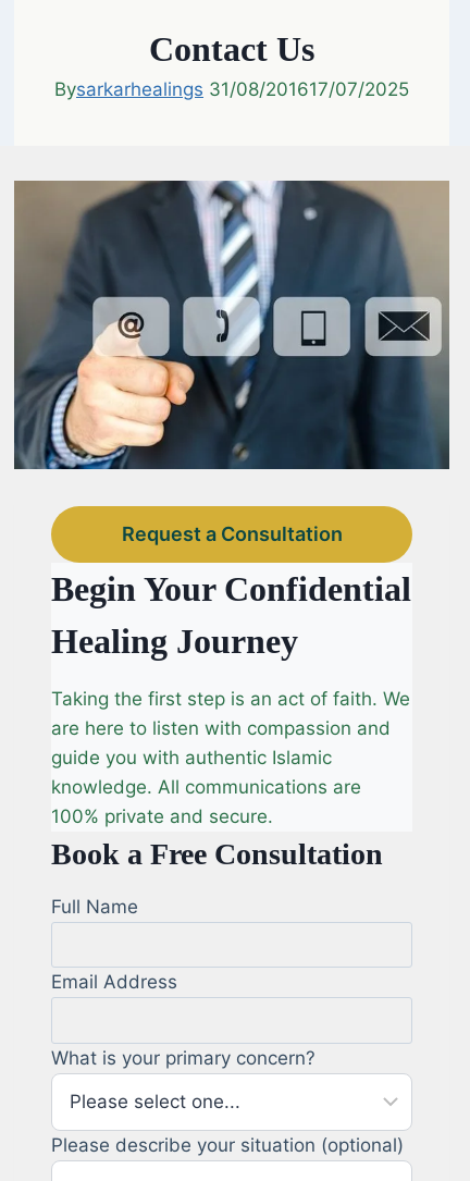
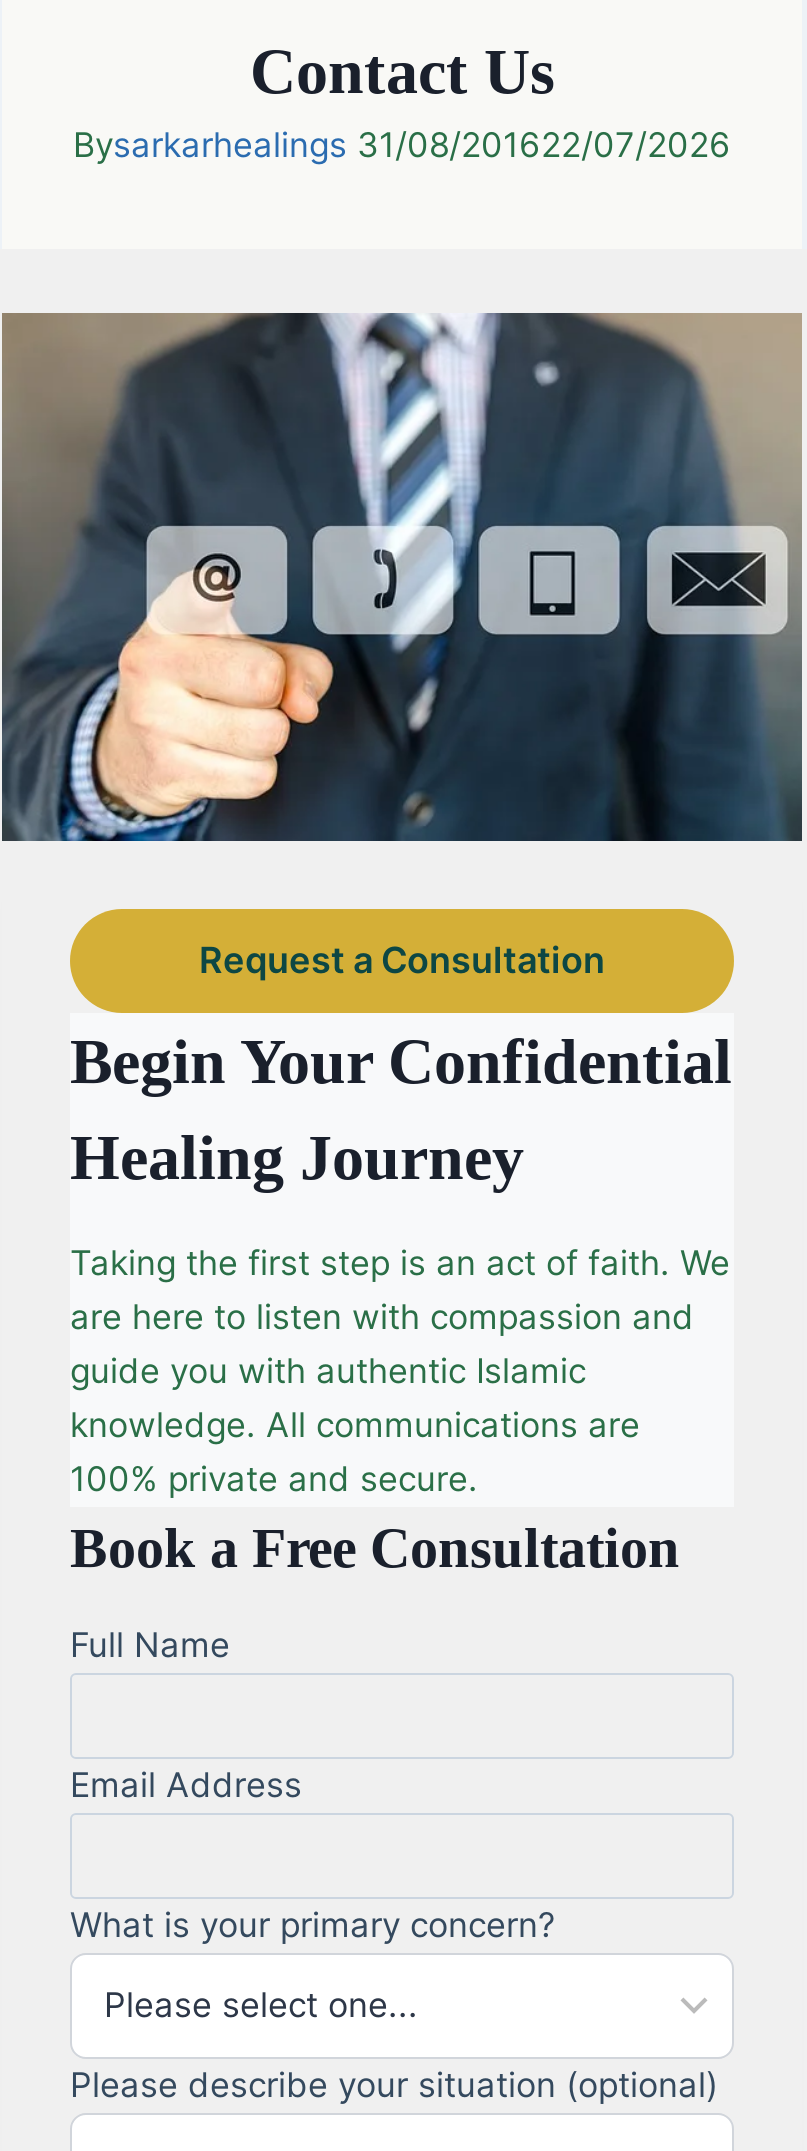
[54,78,409,100] Bysarkarhealings 31/08/201617/07/2025 -> [73,125,731,165] Bysarkarhealings 31/08/201622/07/2026

